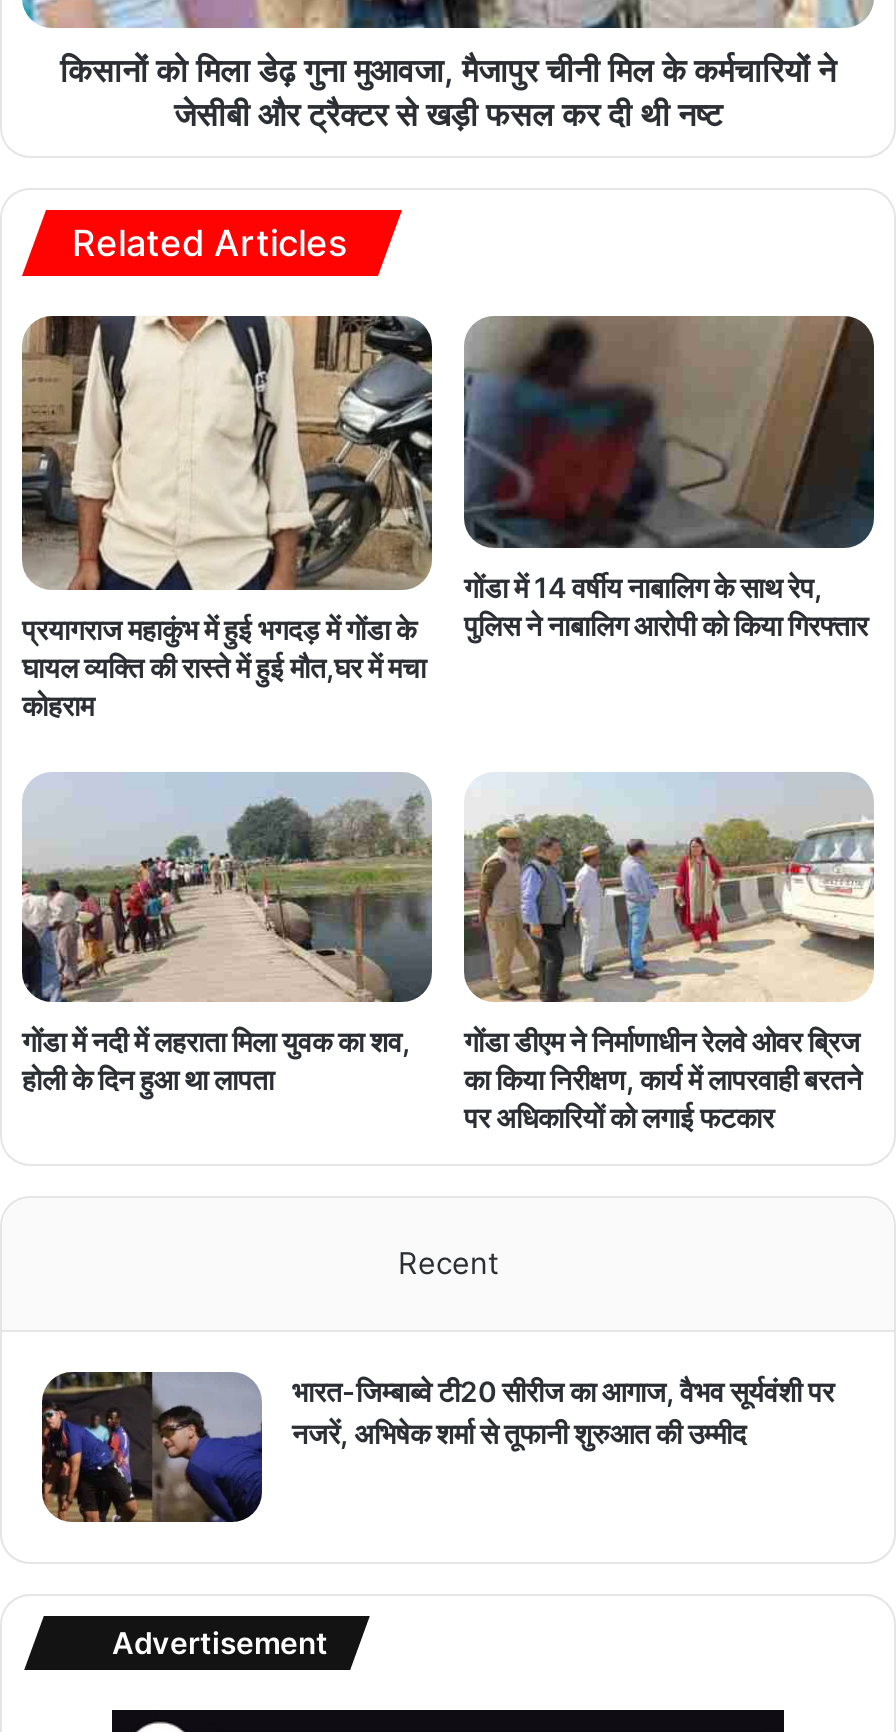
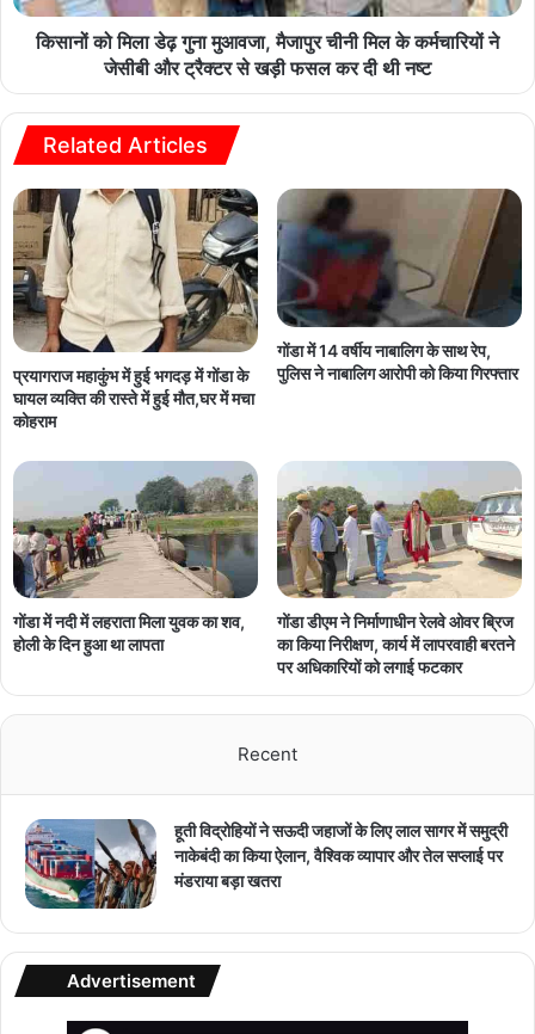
[40,1370,834,1524] [image] | भारत-जिम्बाब्वे टी20 सीरीज का आगाज, वैभव सूर्यवंशी पर | नजरें, अभिषेक शर्मा से तूफानी शुरुआत की उम्मीद -> [24,818,508,910] [image] | हूती विद्रोहियों ने सऊदी जहाजों के लिए लाल सागर में समुद्री | नाकेबंदी का किया ऐलान, वैश्विक व्यापार और तेल सप्लाई पर | मंडराया बड़ा खतरा

